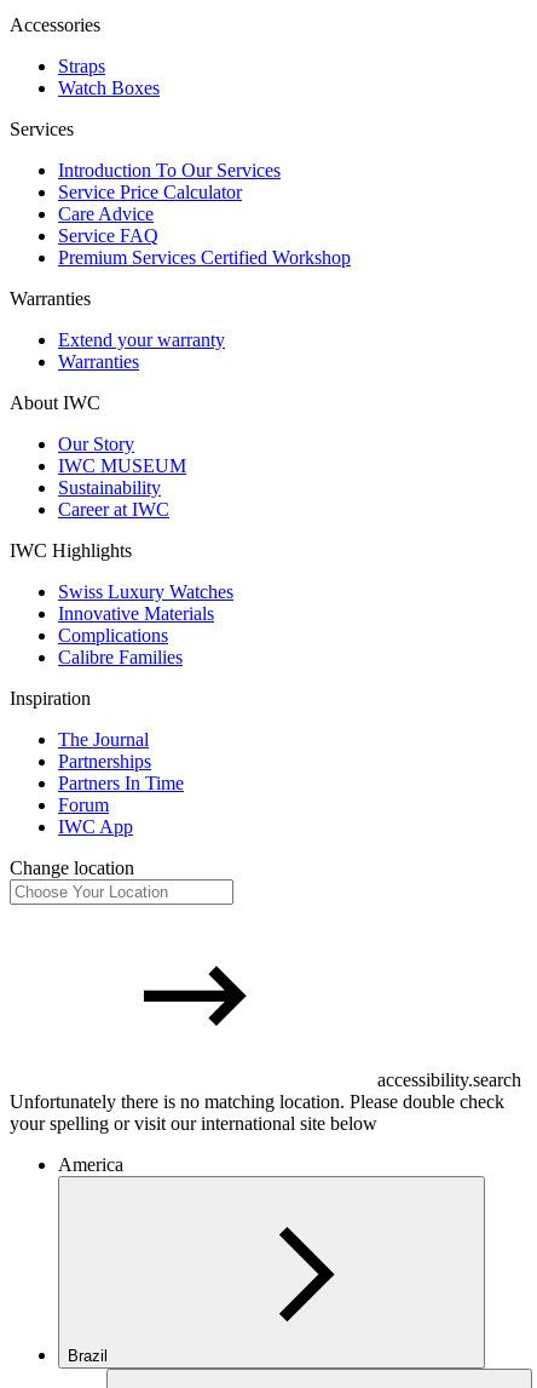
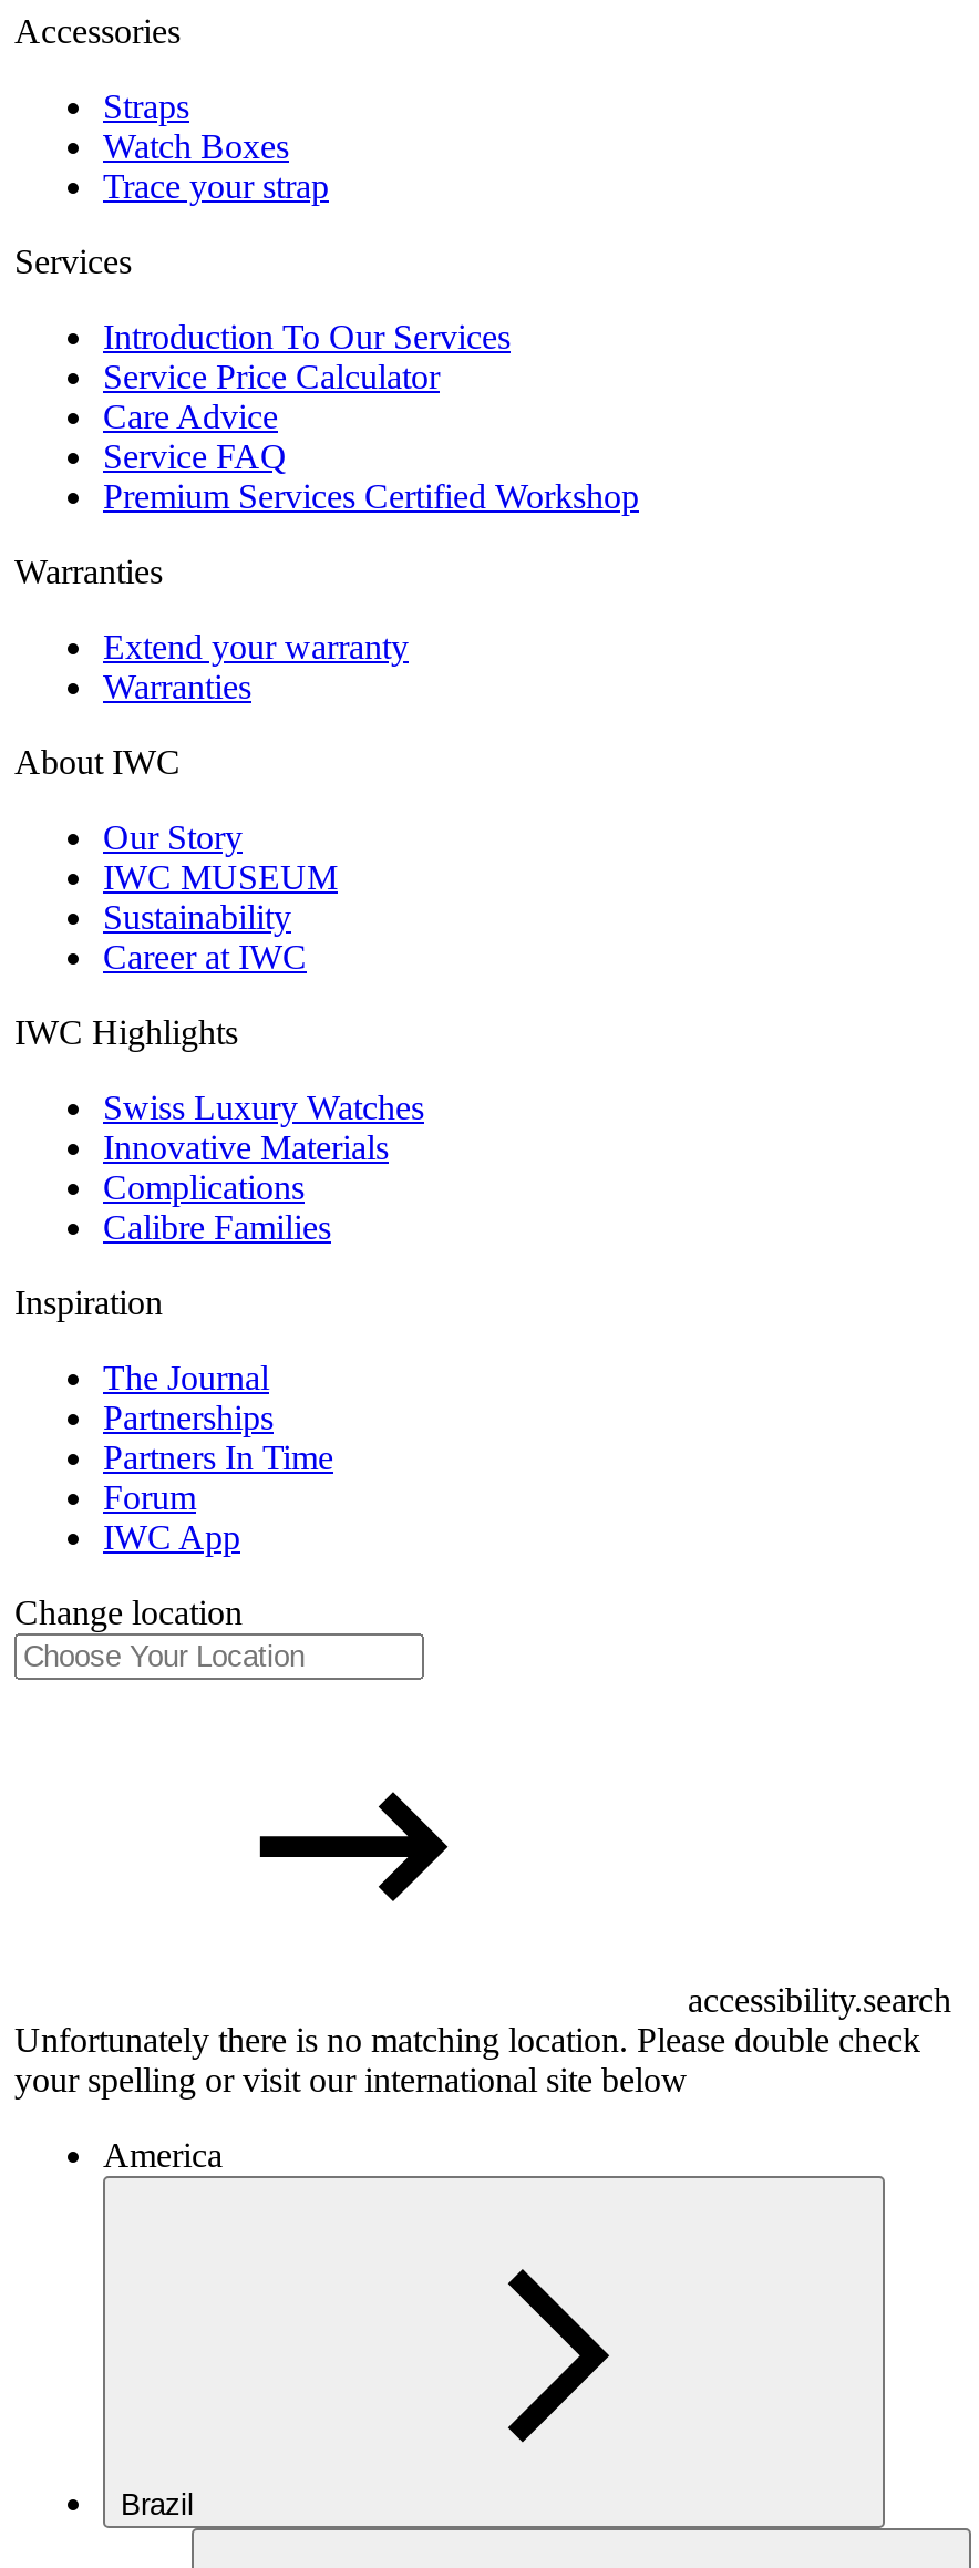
none -> [103,166,329,204] Trace your strap

